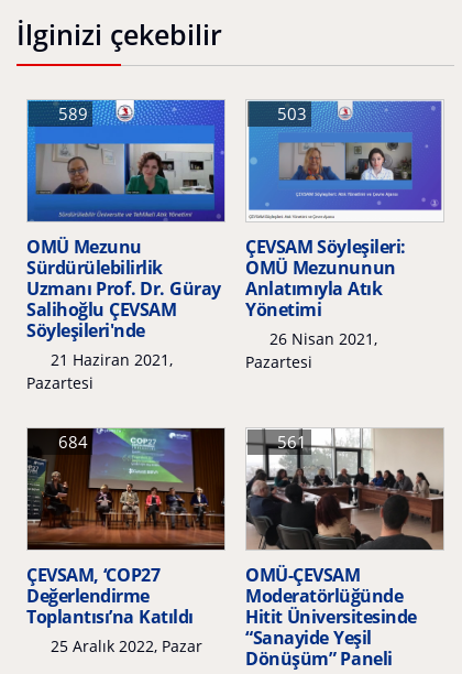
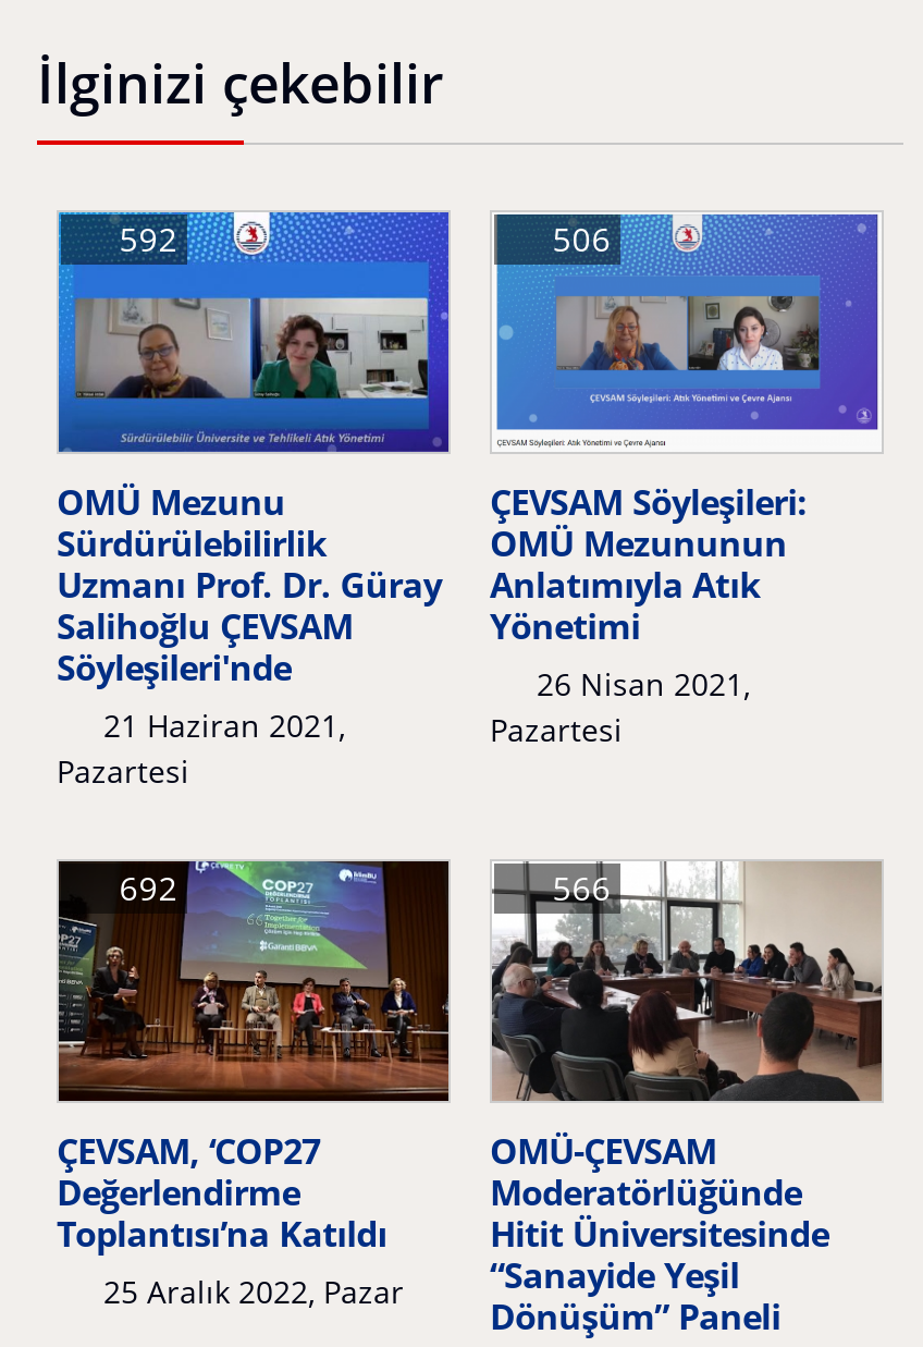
[54,102,88,124] 589 -> [111,216,178,259] 592
[273,102,307,124] 503 -> [544,216,611,259] 506
[54,430,88,452] 684 -> [111,865,178,908] 692
[273,430,307,452] 561 -> [544,865,611,908] 566

